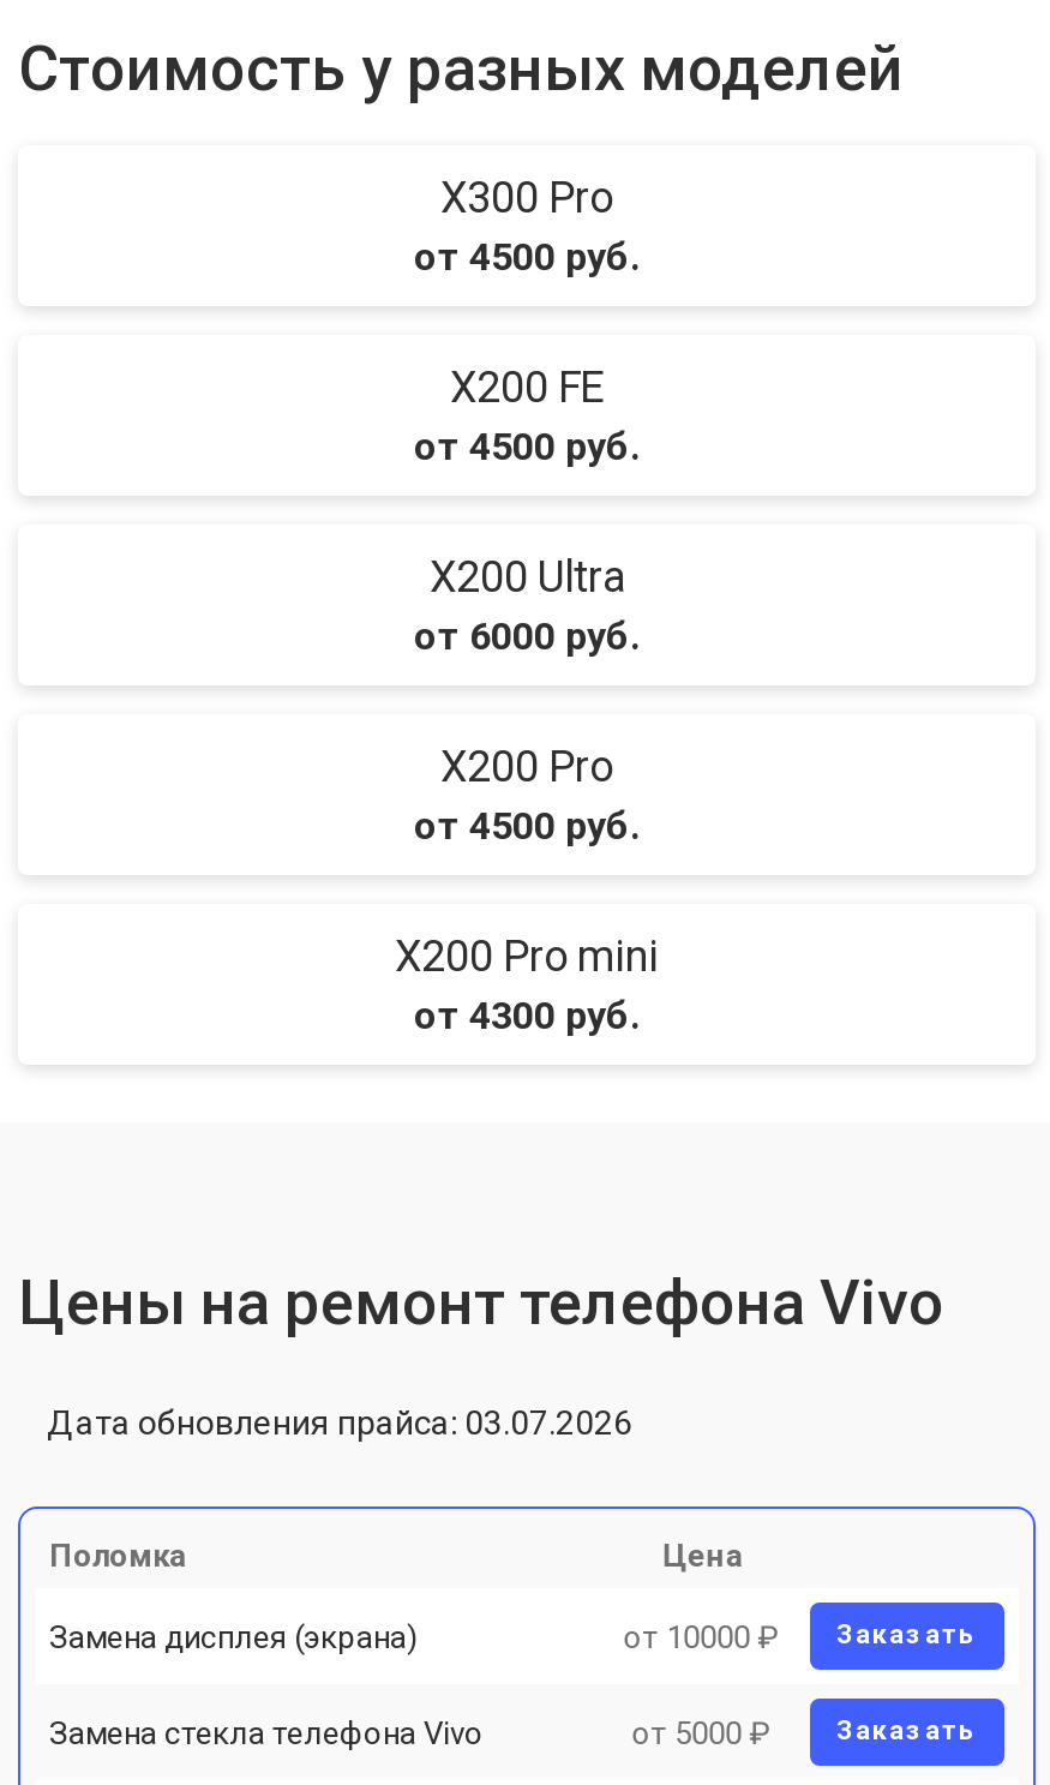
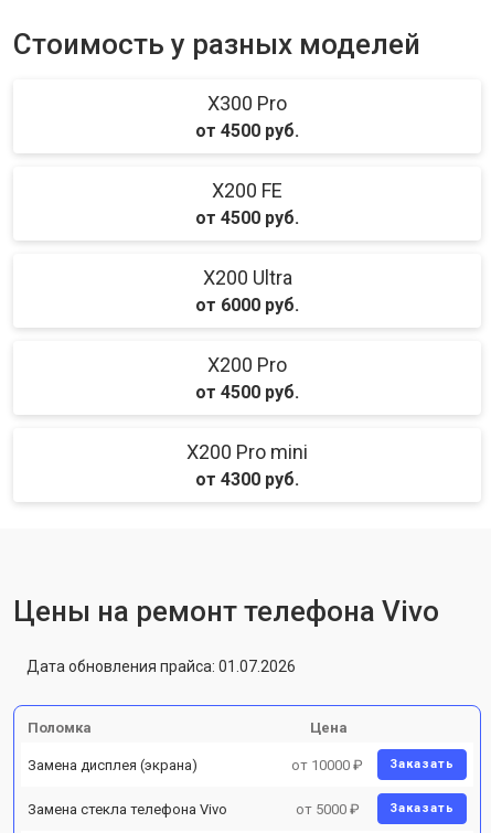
[47,1403,632,1442] Дата обновления прайса: 03.07.2026 -> [26,658,296,675] Дата обновления прайса: 01.07.2026

